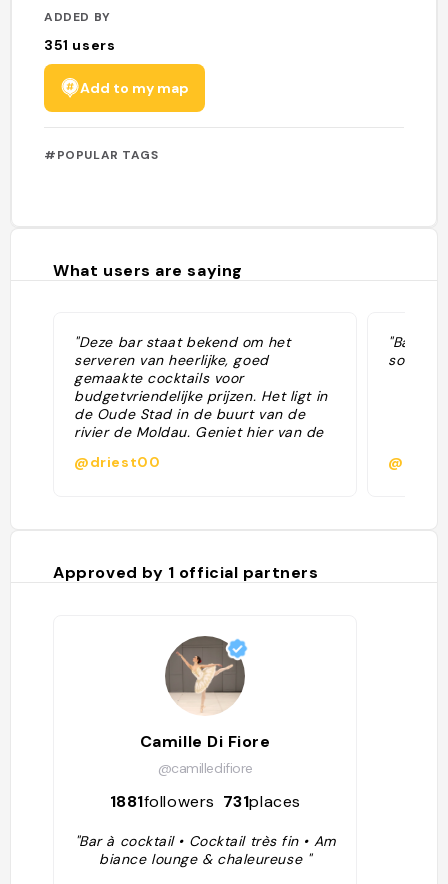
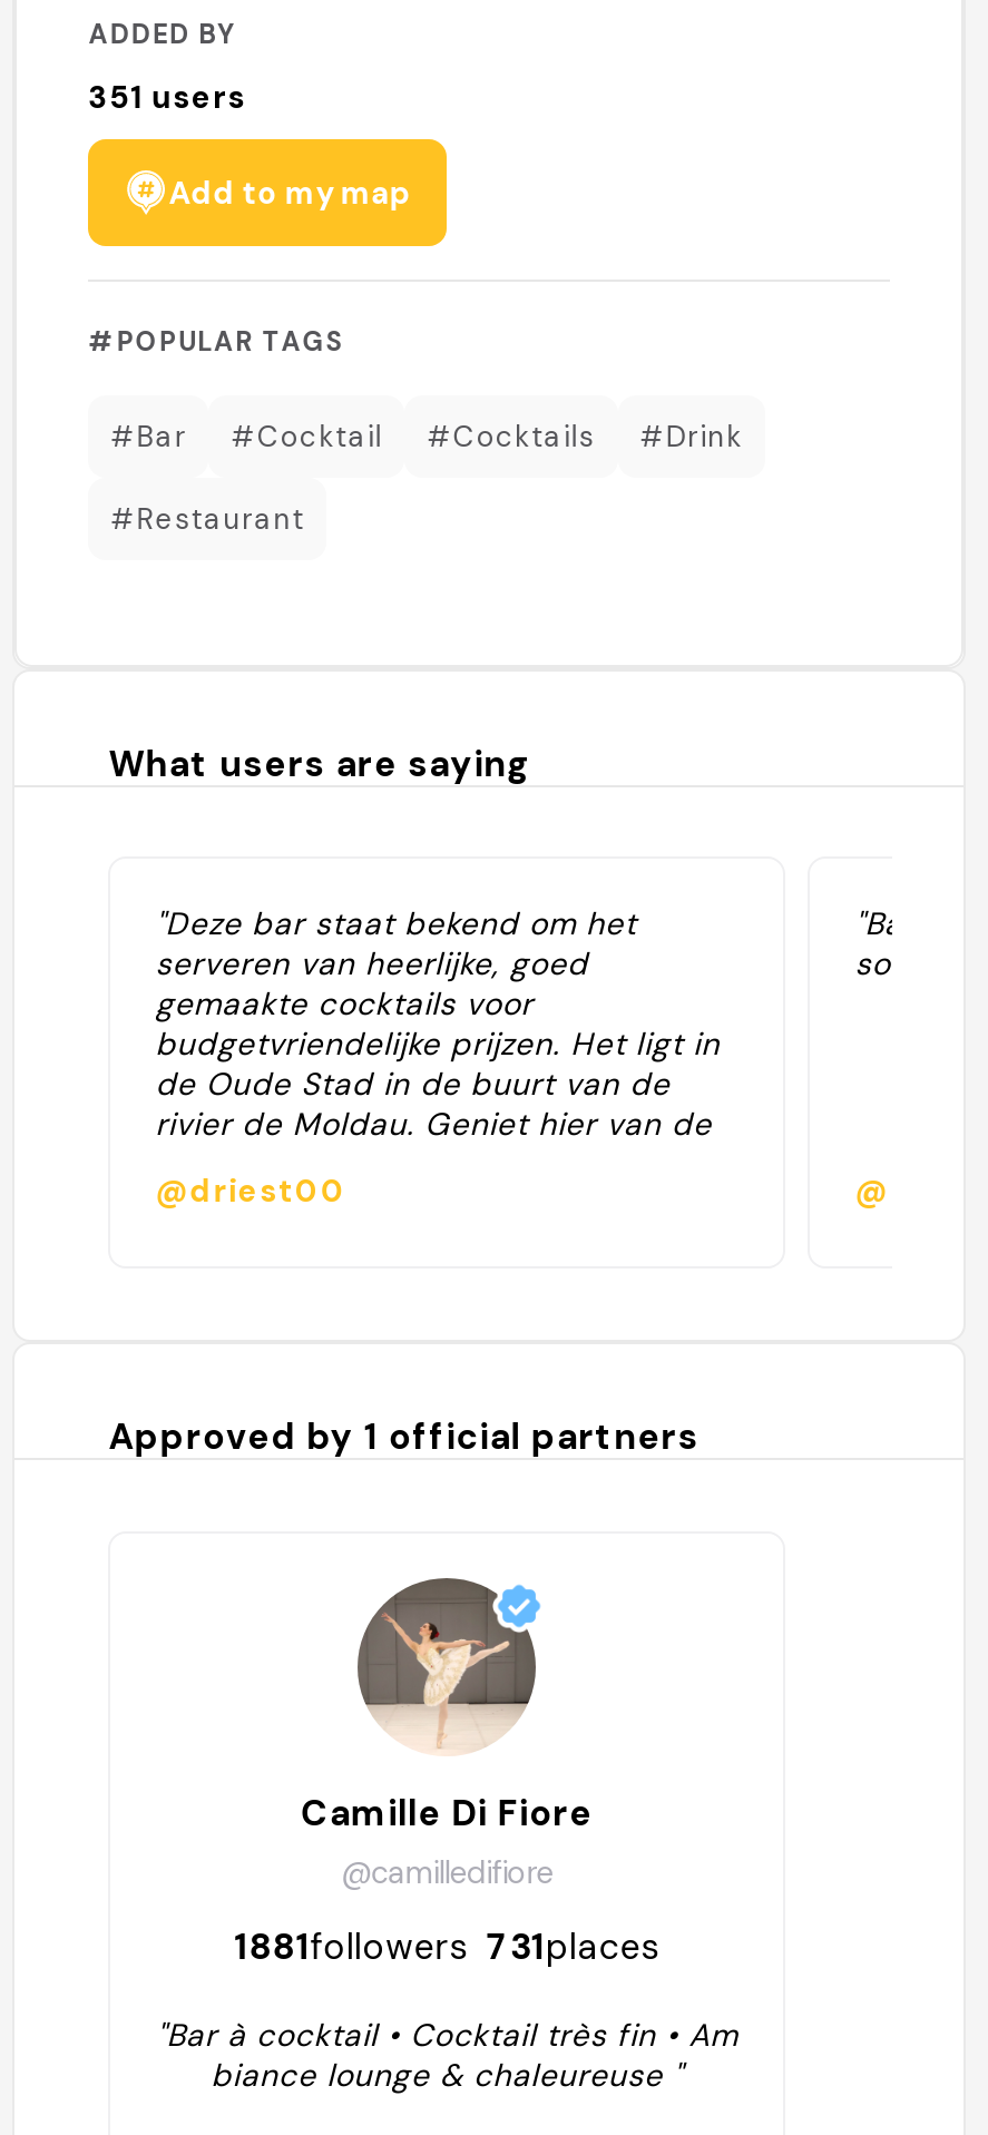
none -> [111,417,743,537] #Bar | #Cocktail | #Cocktails | #Drink | #Restaurant

